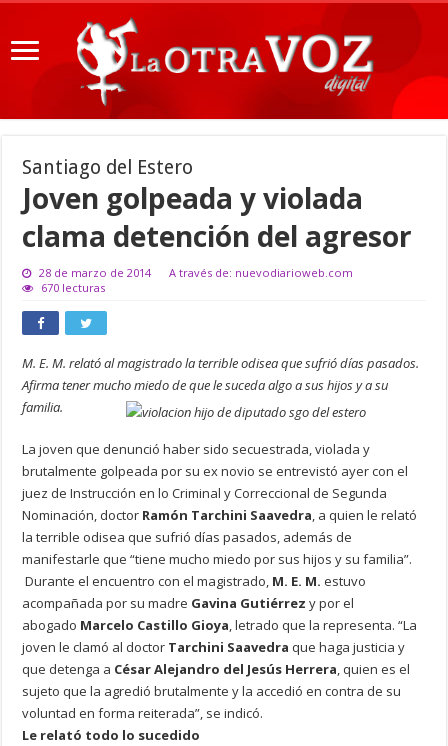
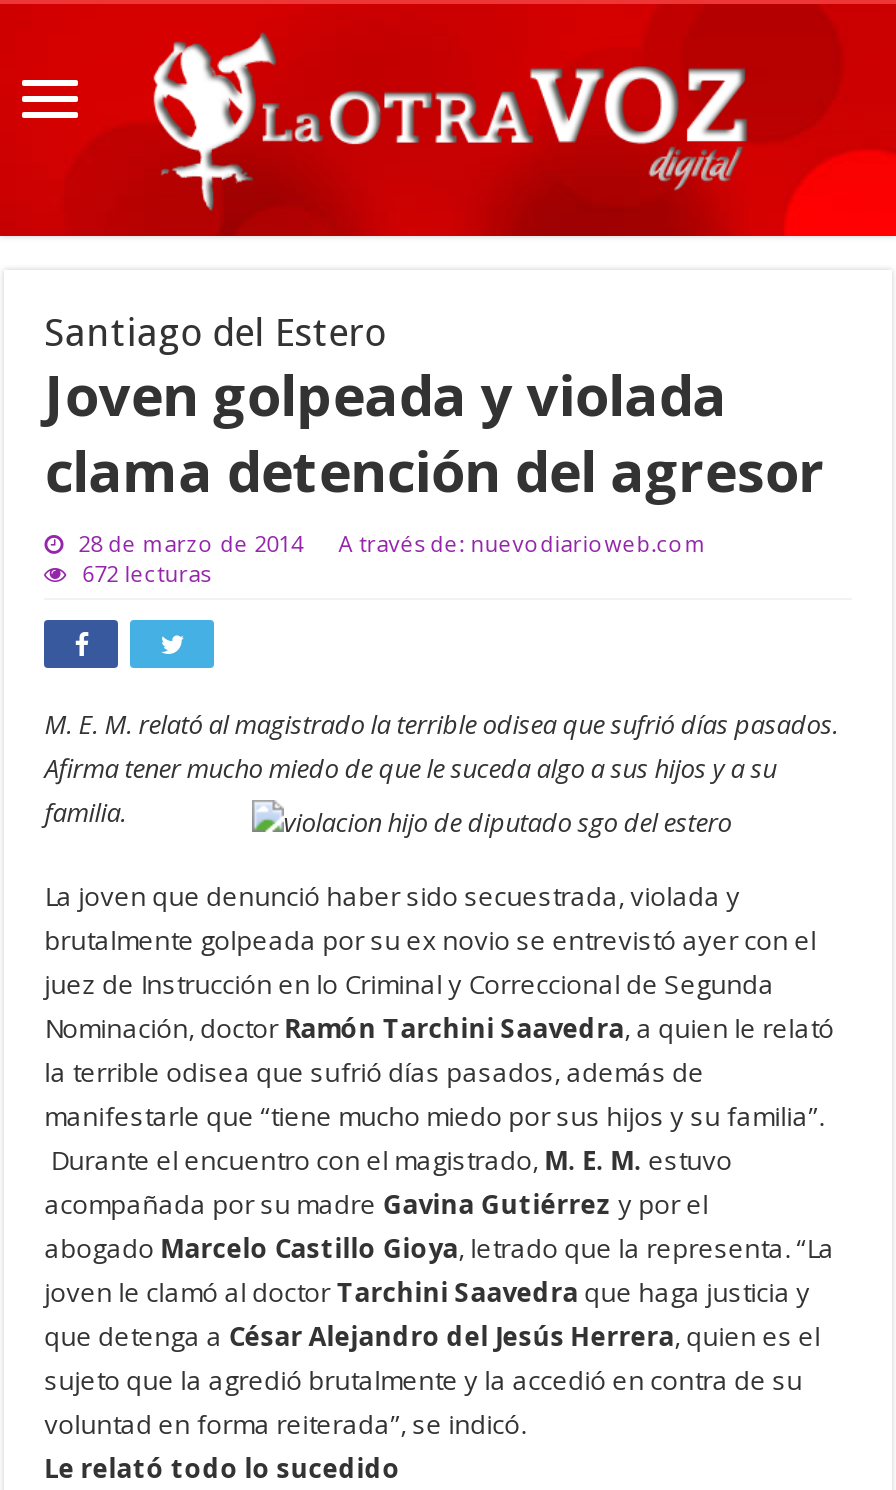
[41,280,105,295] 670 lecturas -> [82,558,210,588] 672 lecturas

